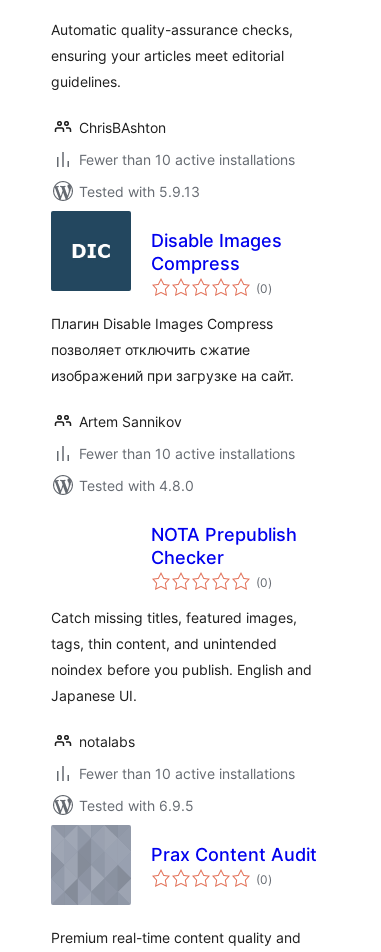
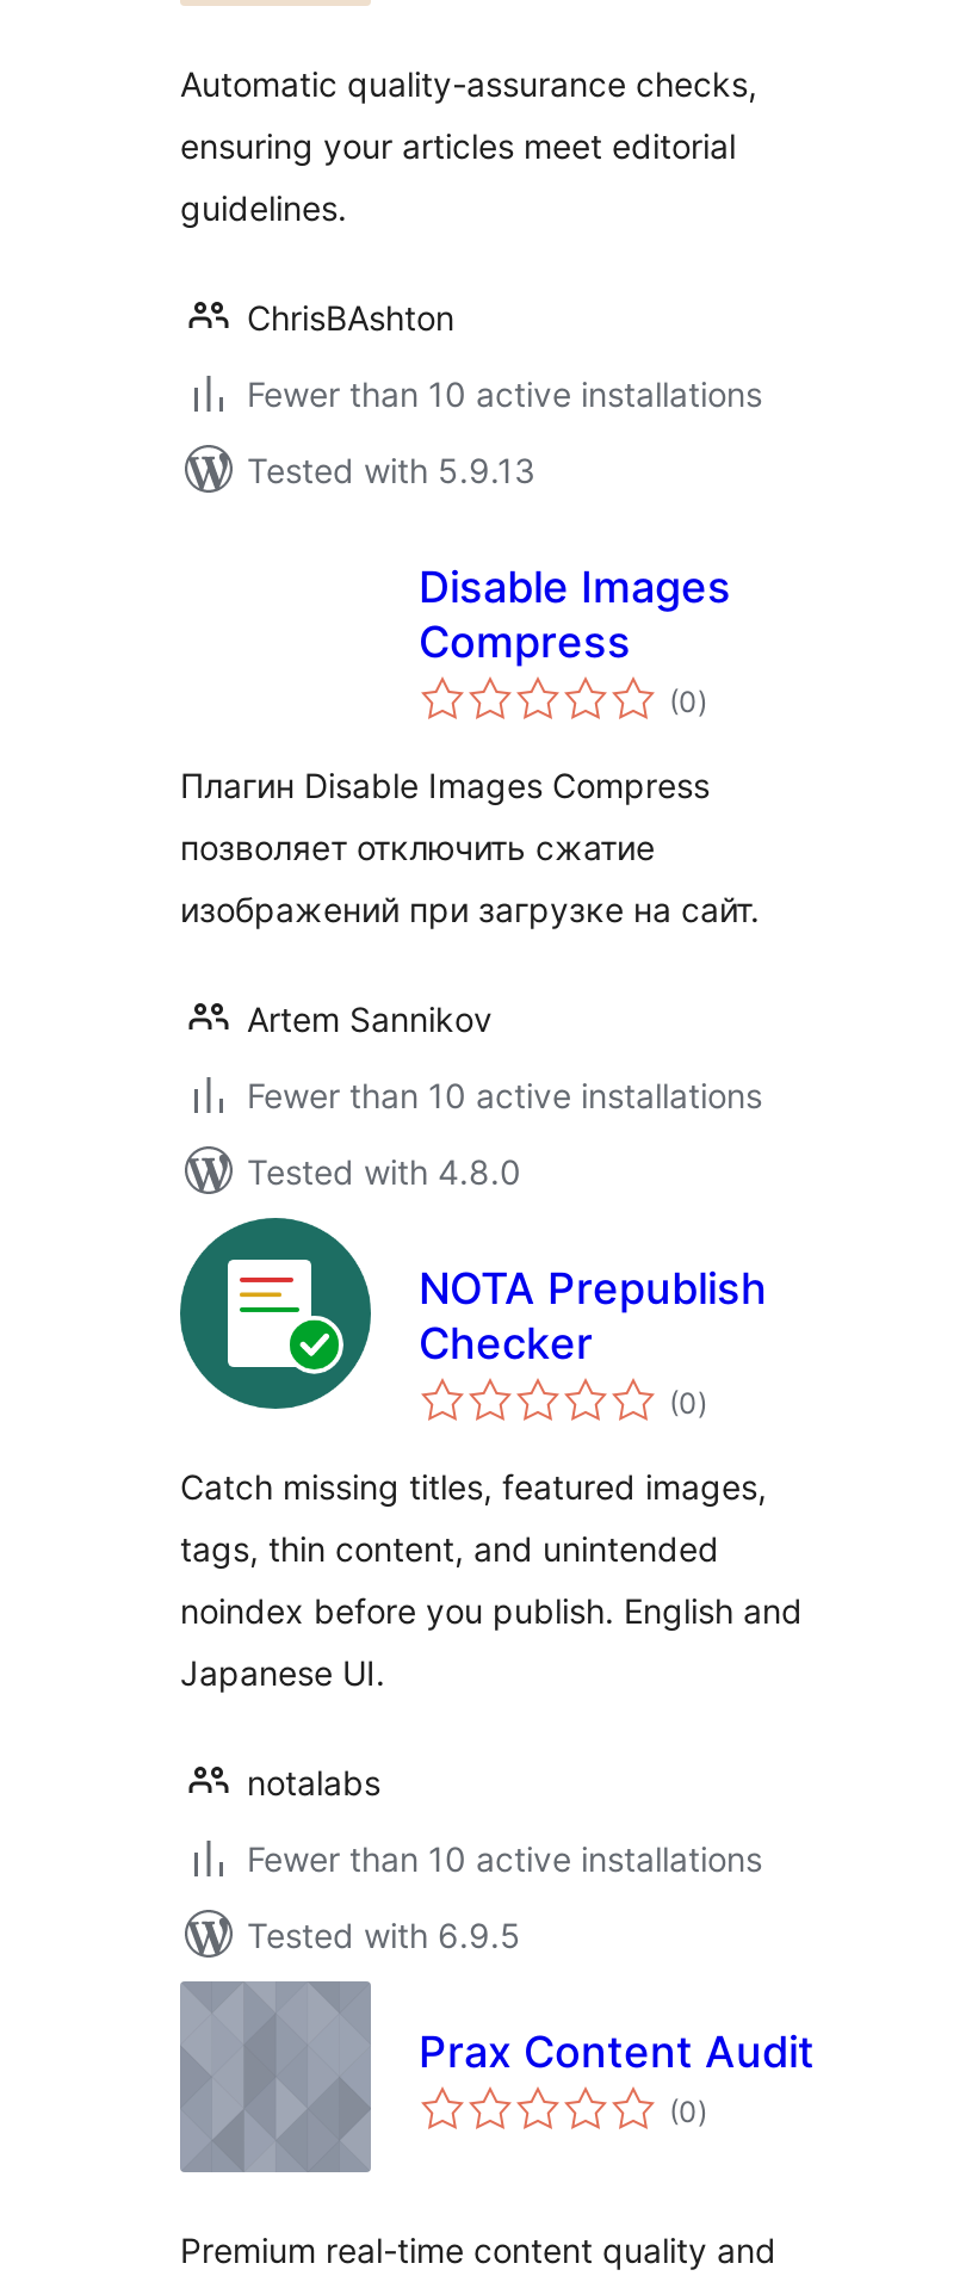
[50,210,132,292] [image] -> none
none -> [178,1216,373,1411] [image]

